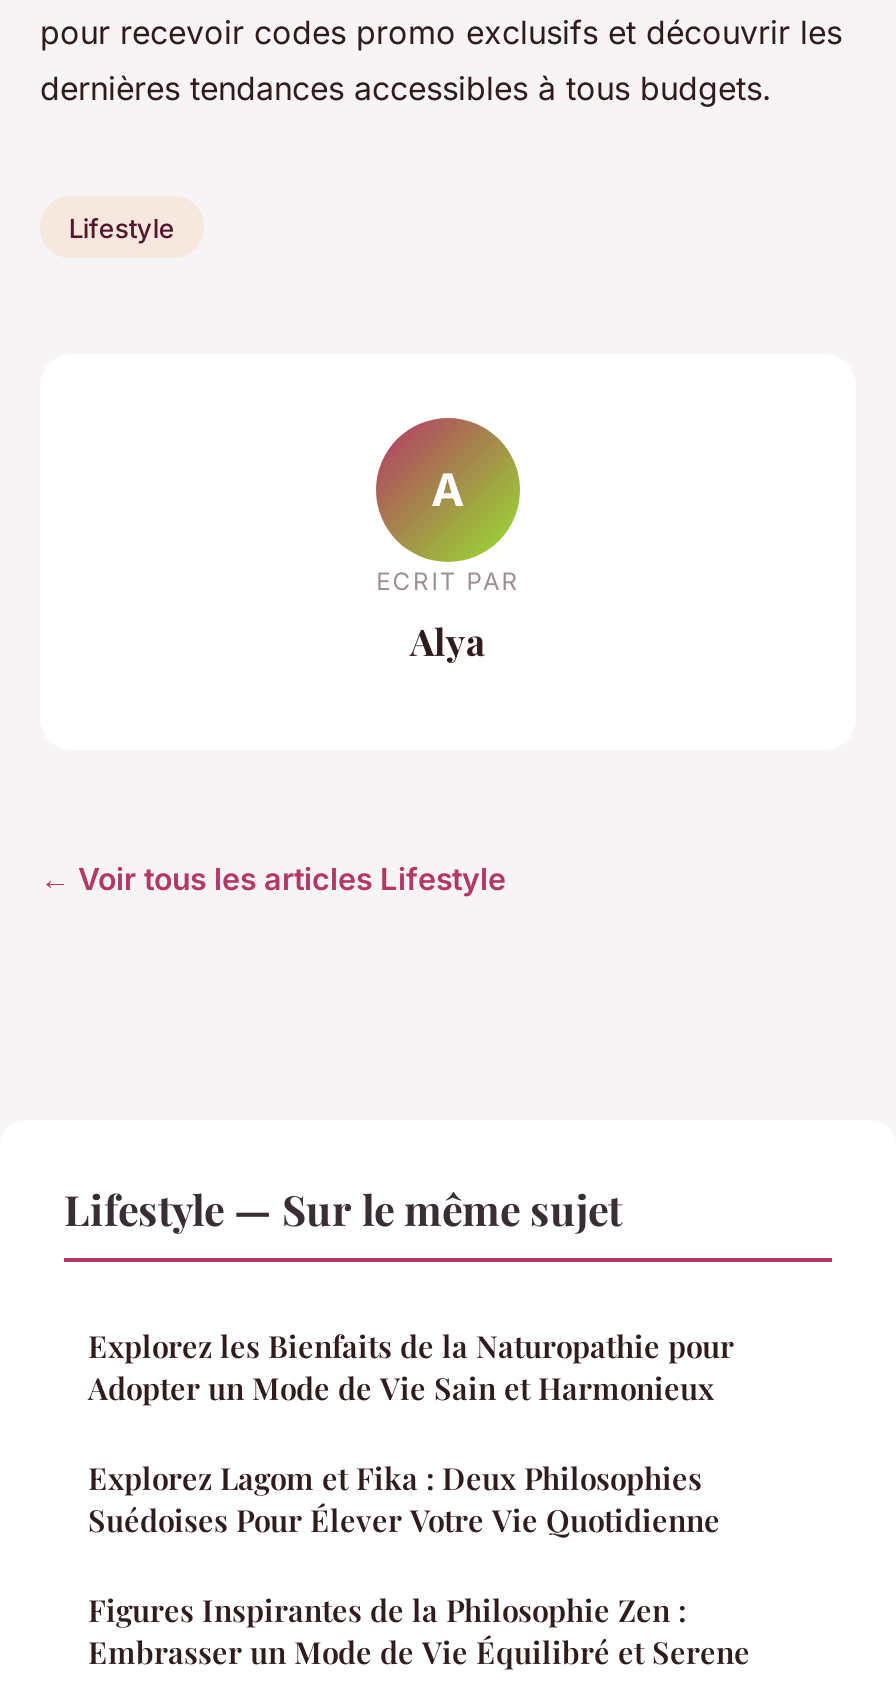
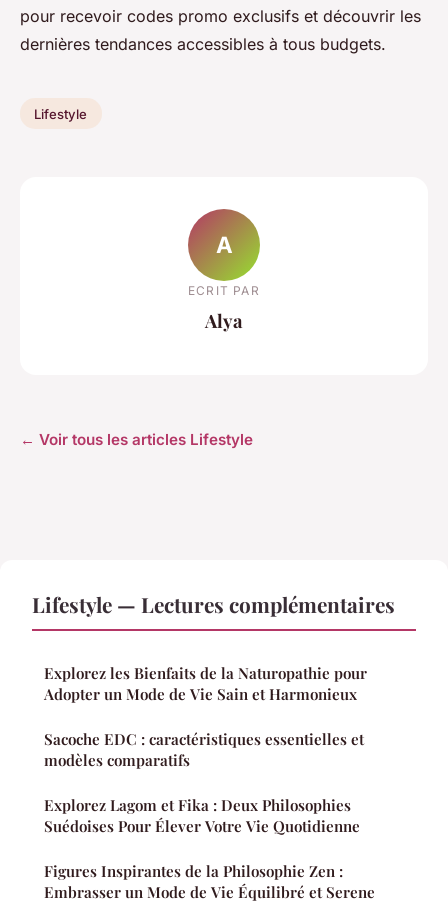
[64,1179,622,1235] Lifestyle — Sur le même sujet -> [32,590,395,618] Lifestyle — Lectures complémentaires
none -> [44,729,364,770] Sacoche EDC : caractéristiques essentielles et | modèles comparatifs

